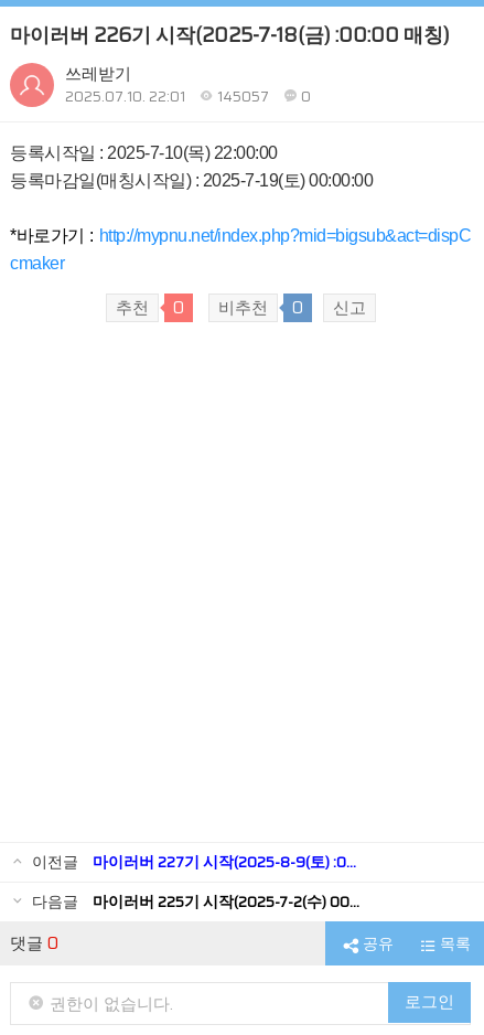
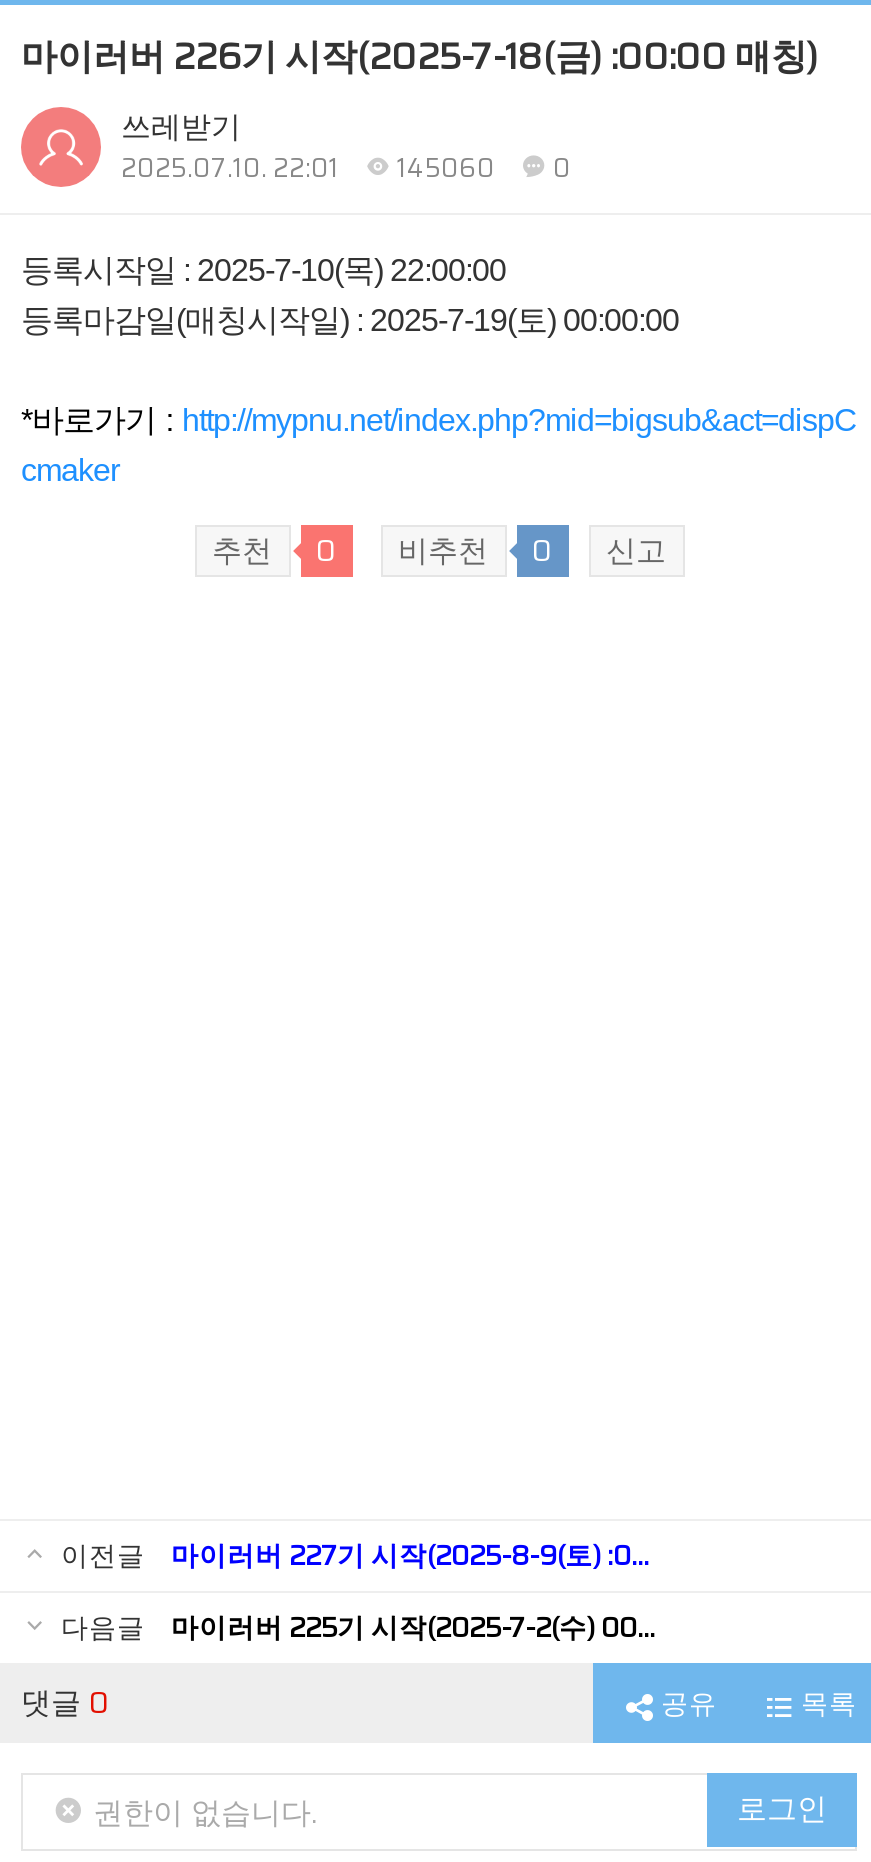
[65,85,311,108] 2025.07.10. 22:01 145057 0 -> [121,147,571,189] 2025.07.10. 22:01 145060 0

